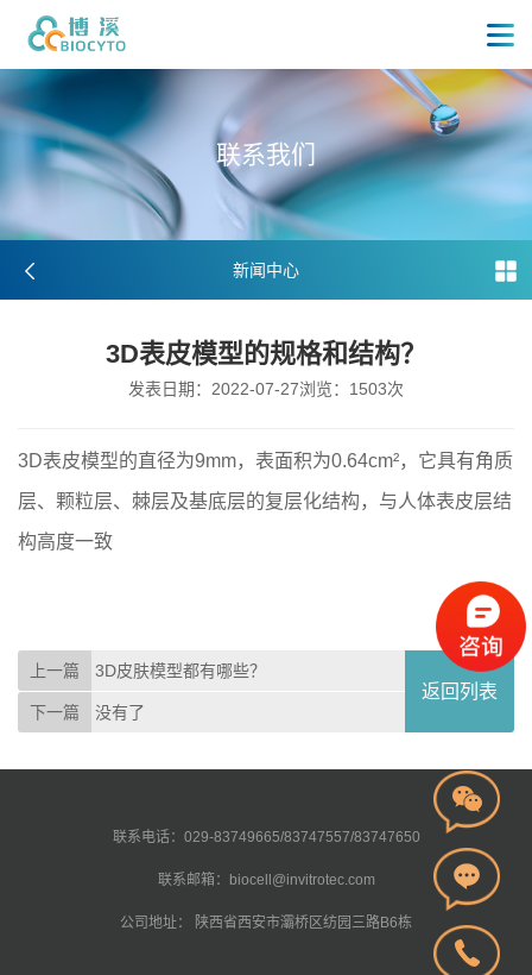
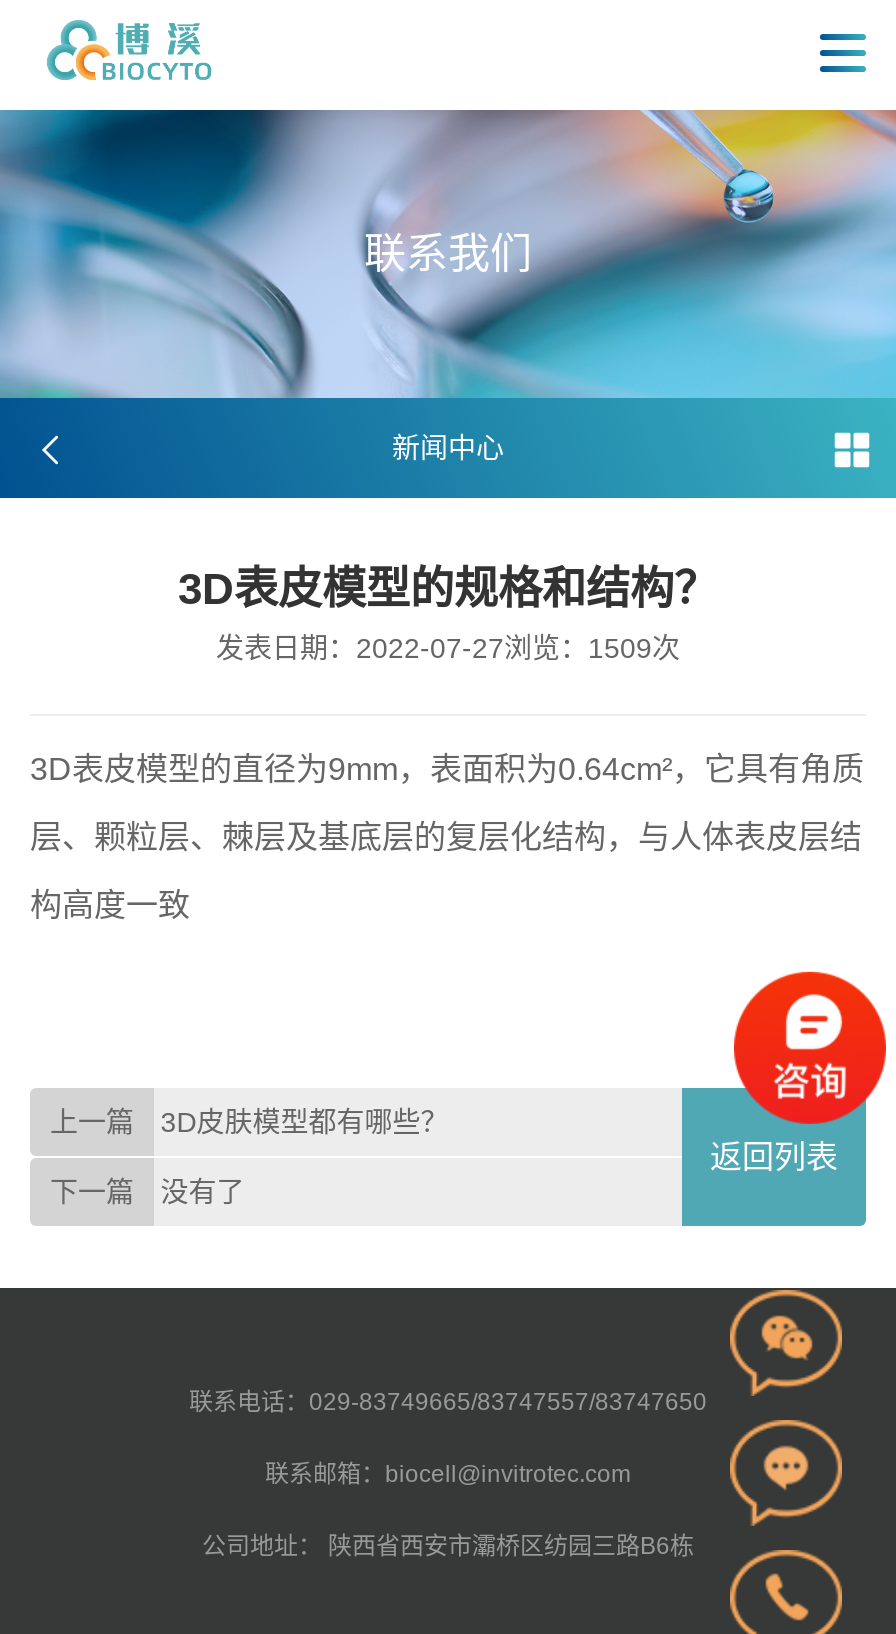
[128,379,404,398] 发表日期：2022-07-27浏览：1503次 -> [216,632,680,664] 发表日期：2022-07-27浏览：1509次

